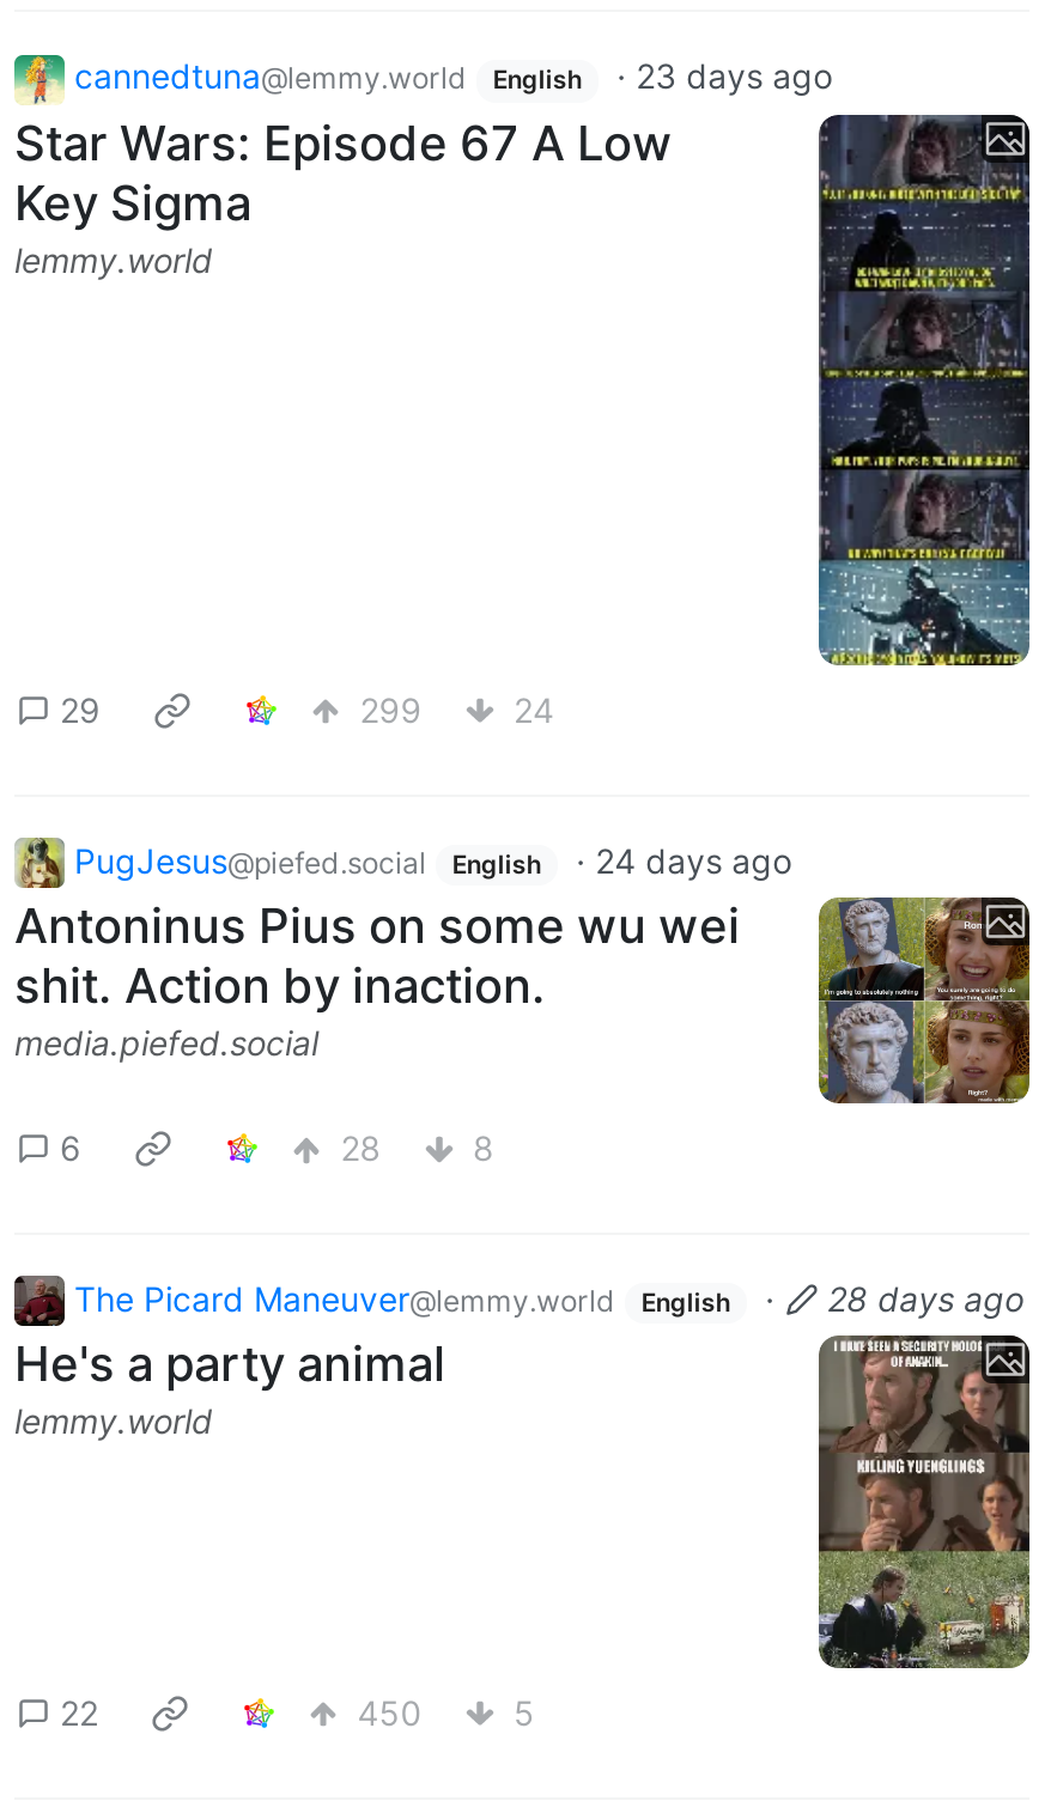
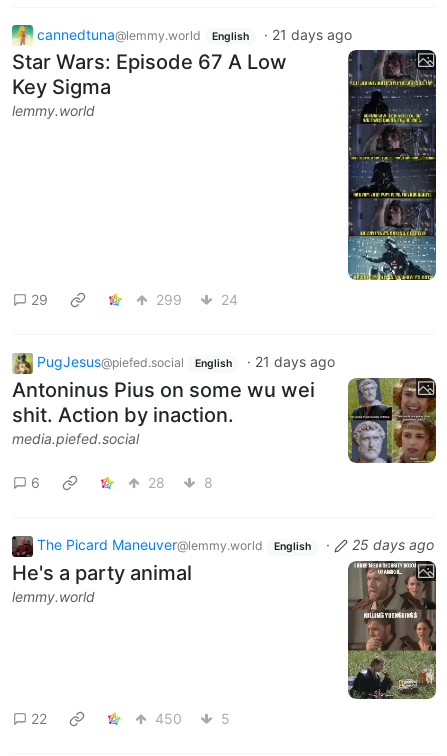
[74,55,832,96] cannedtuna@lemmy.world English · 23 days ago -> [37,26,352,43] cannedtuna@lemmy.world English · 21 days ago
[74,839,791,880] PugJesus@piefed.social English · 24 days ago -> [37,353,335,370] PugJesus@piefed.social English · 21 days ago
[827,1278,1024,1318] 28 days ago -> [352,536,434,553] 25 days ago

